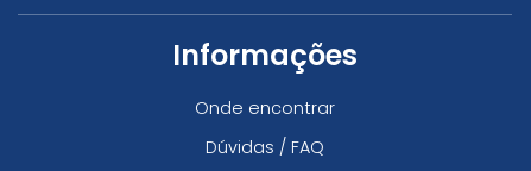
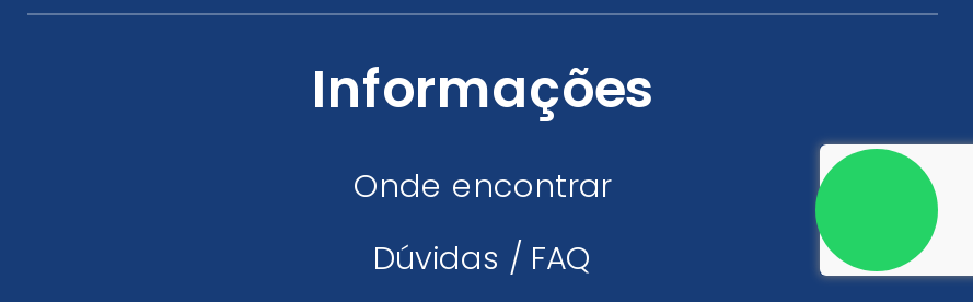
none -> [813,140,966,280] [image]

